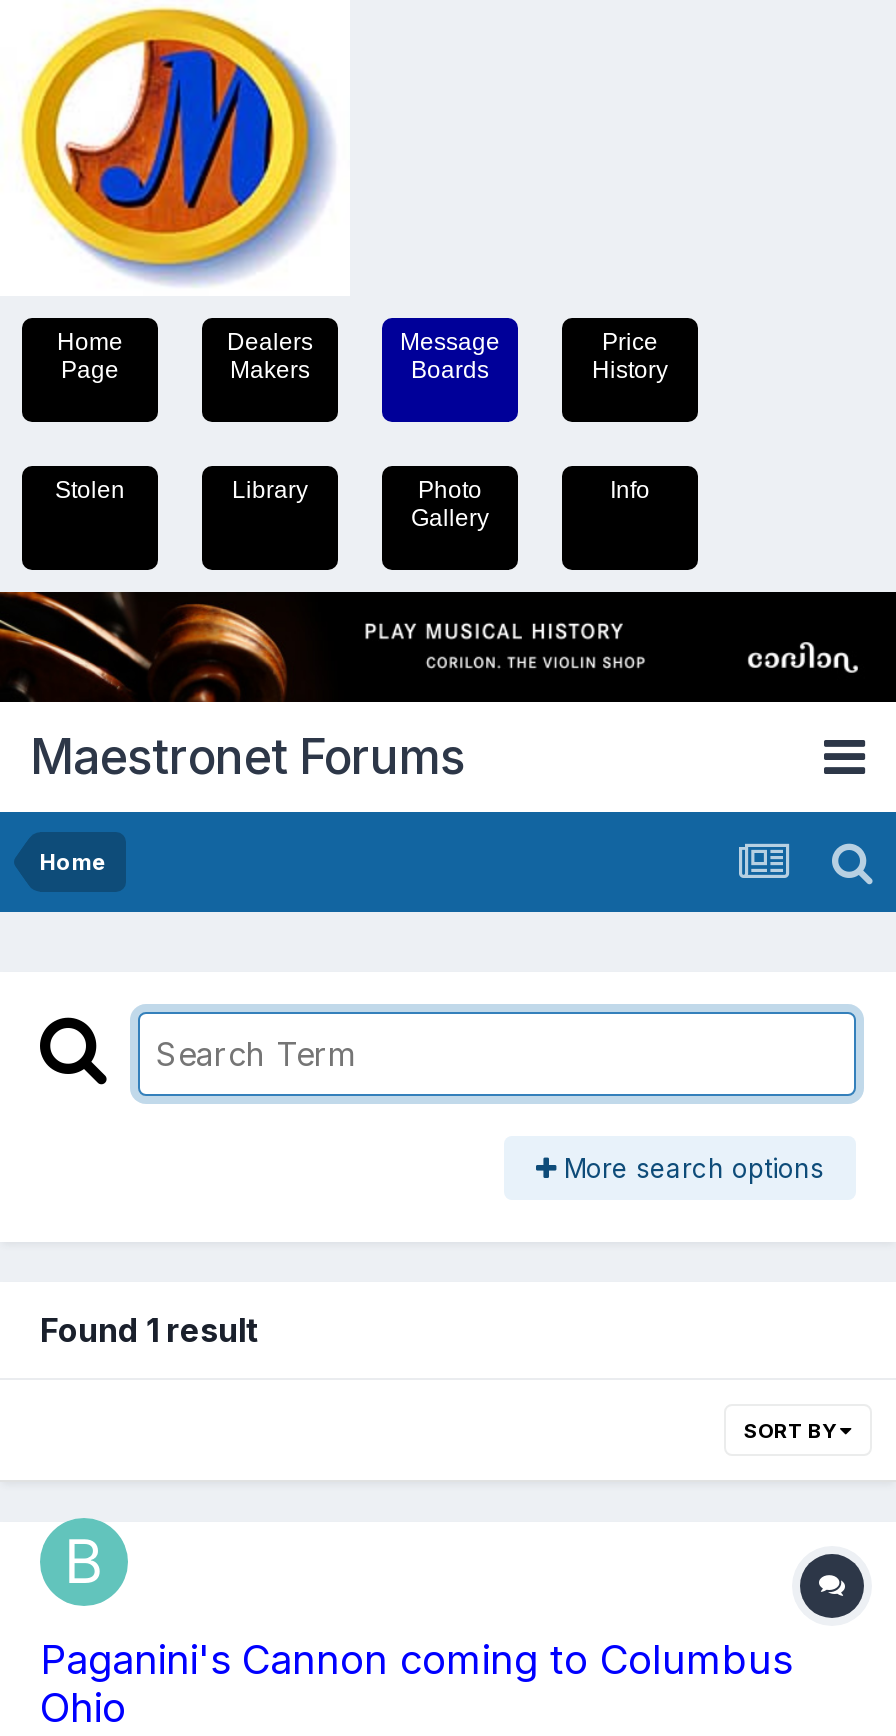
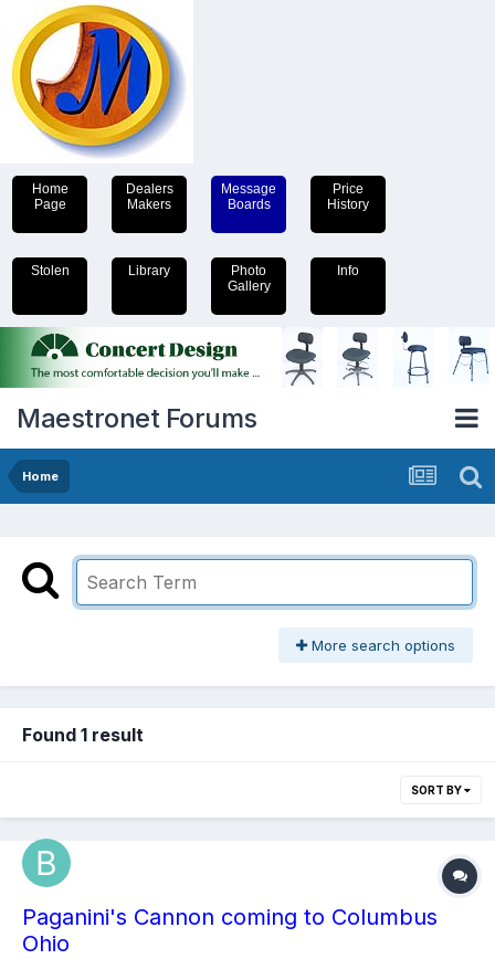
[6,590,890,704] [image] -> [3,326,492,389] [image]

